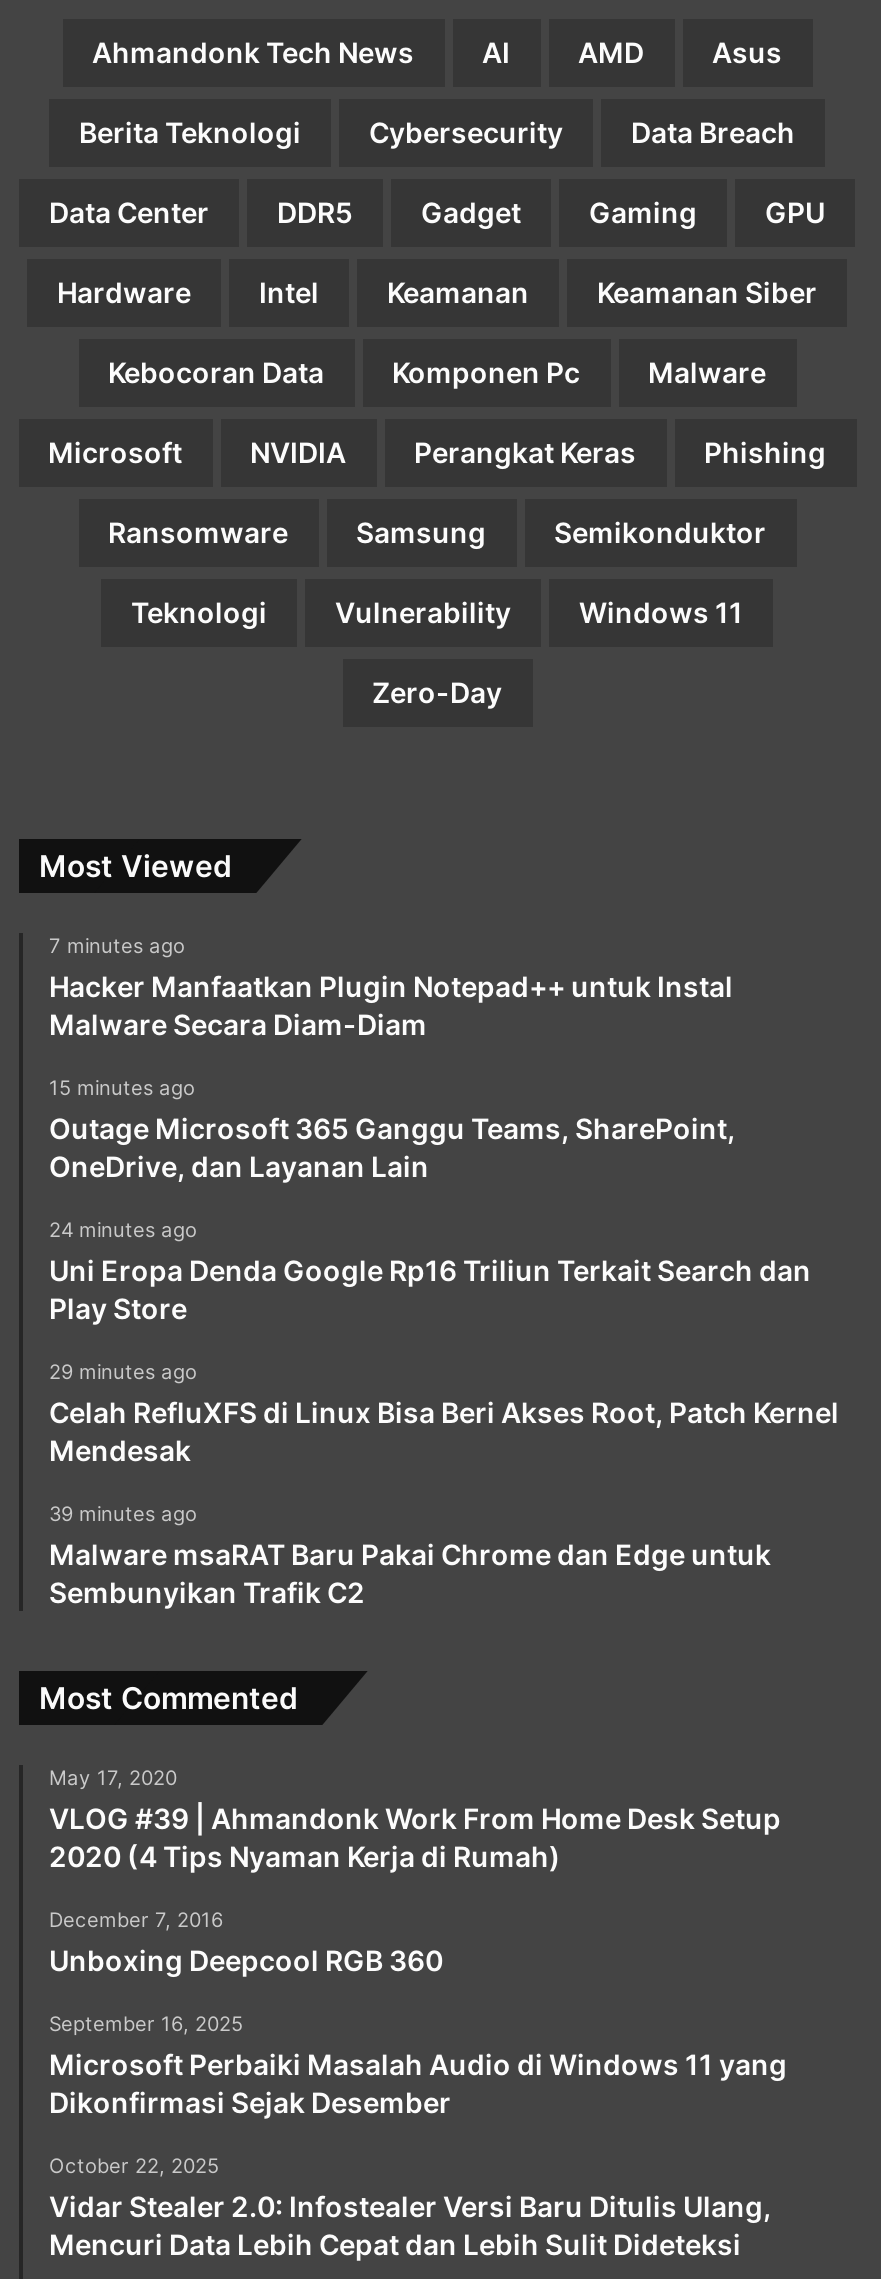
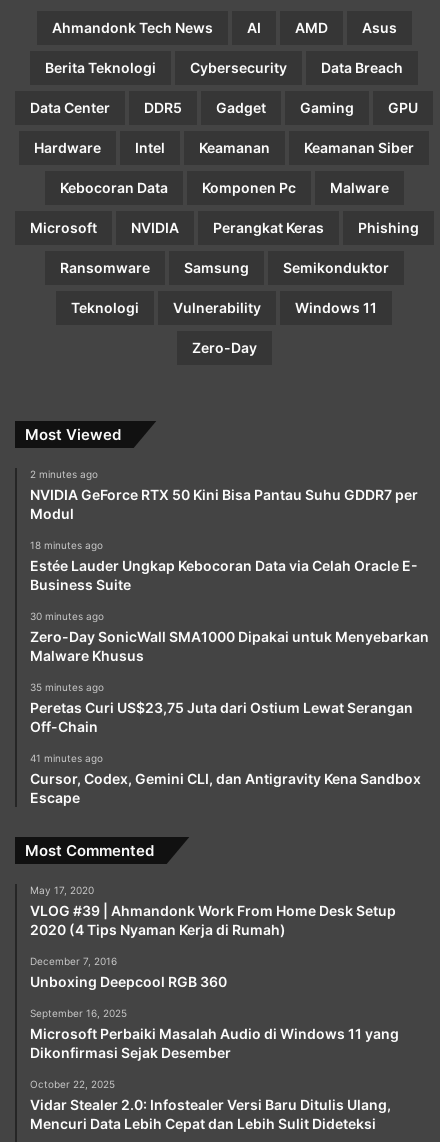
[49,933,733,1041] 7 minutes ago | Hacker Manfaatkan Plugin Notepad++ untuk Instal | Malware Secara Diam-Diam -> [30,468,418,522] 2 minutes ago | NVIDIA GeForce RTX 50 Kini Bisa Pantau Suhu GDDR7 per | Modul
[49,1075,735,1183] 15 minutes ago | Outage Microsoft 365 Ganggu Teams, SharePoint, | OneDrive, dan Layanan Lain -> [30,539,418,593] 18 minutes ago | Estée Lauder Ungkap Kebocoran Data via Celah Oracle E- | Business Suite
[49,1217,811,1325] 24 minutes ago | Uni Eropa Denda Google Rp16 Triliun Terkait Search dan | Play Store -> [30,610,429,664] 30 minutes ago | Zero-Day SonicWall SMA1000 Dipakai untuk Menyebarkan | Malware Khusus
[49,1359,839,1467] 29 minutes ago | Celah RefluXFS di Linux Bisa Beri Akses Root, Patch Kernel | Mendesak -> [30,681,413,735] 35 minutes ago | Peretas Curi US$23,75 Juta dari Ostium Lewat Serangan | Off-Chain
[49,1501,771,1609] 39 minutes ago | Malware msaRAT Baru Pakai Chrome dan Edge untuk | Sembunyikan Trafik C2 -> [30,752,421,806] 41 minutes ago | Cursor, Codex, Gemini CLI, dan Antigravity Kena Sandbox | Escape

